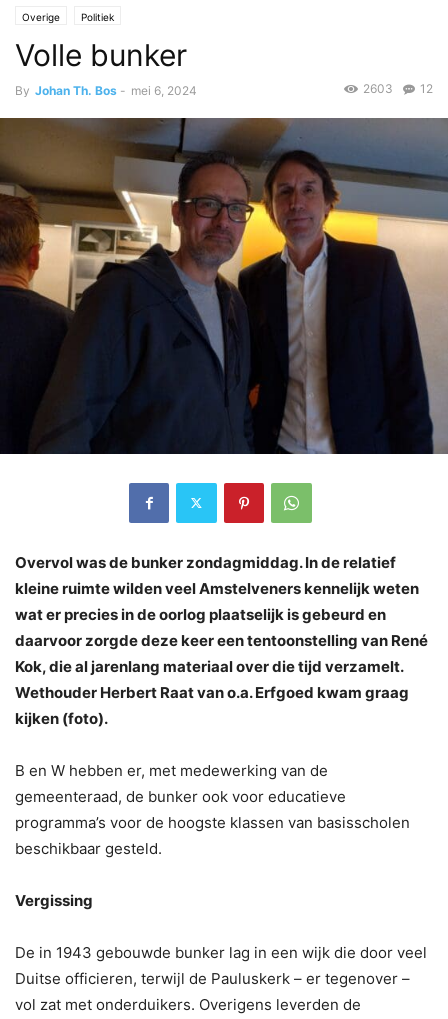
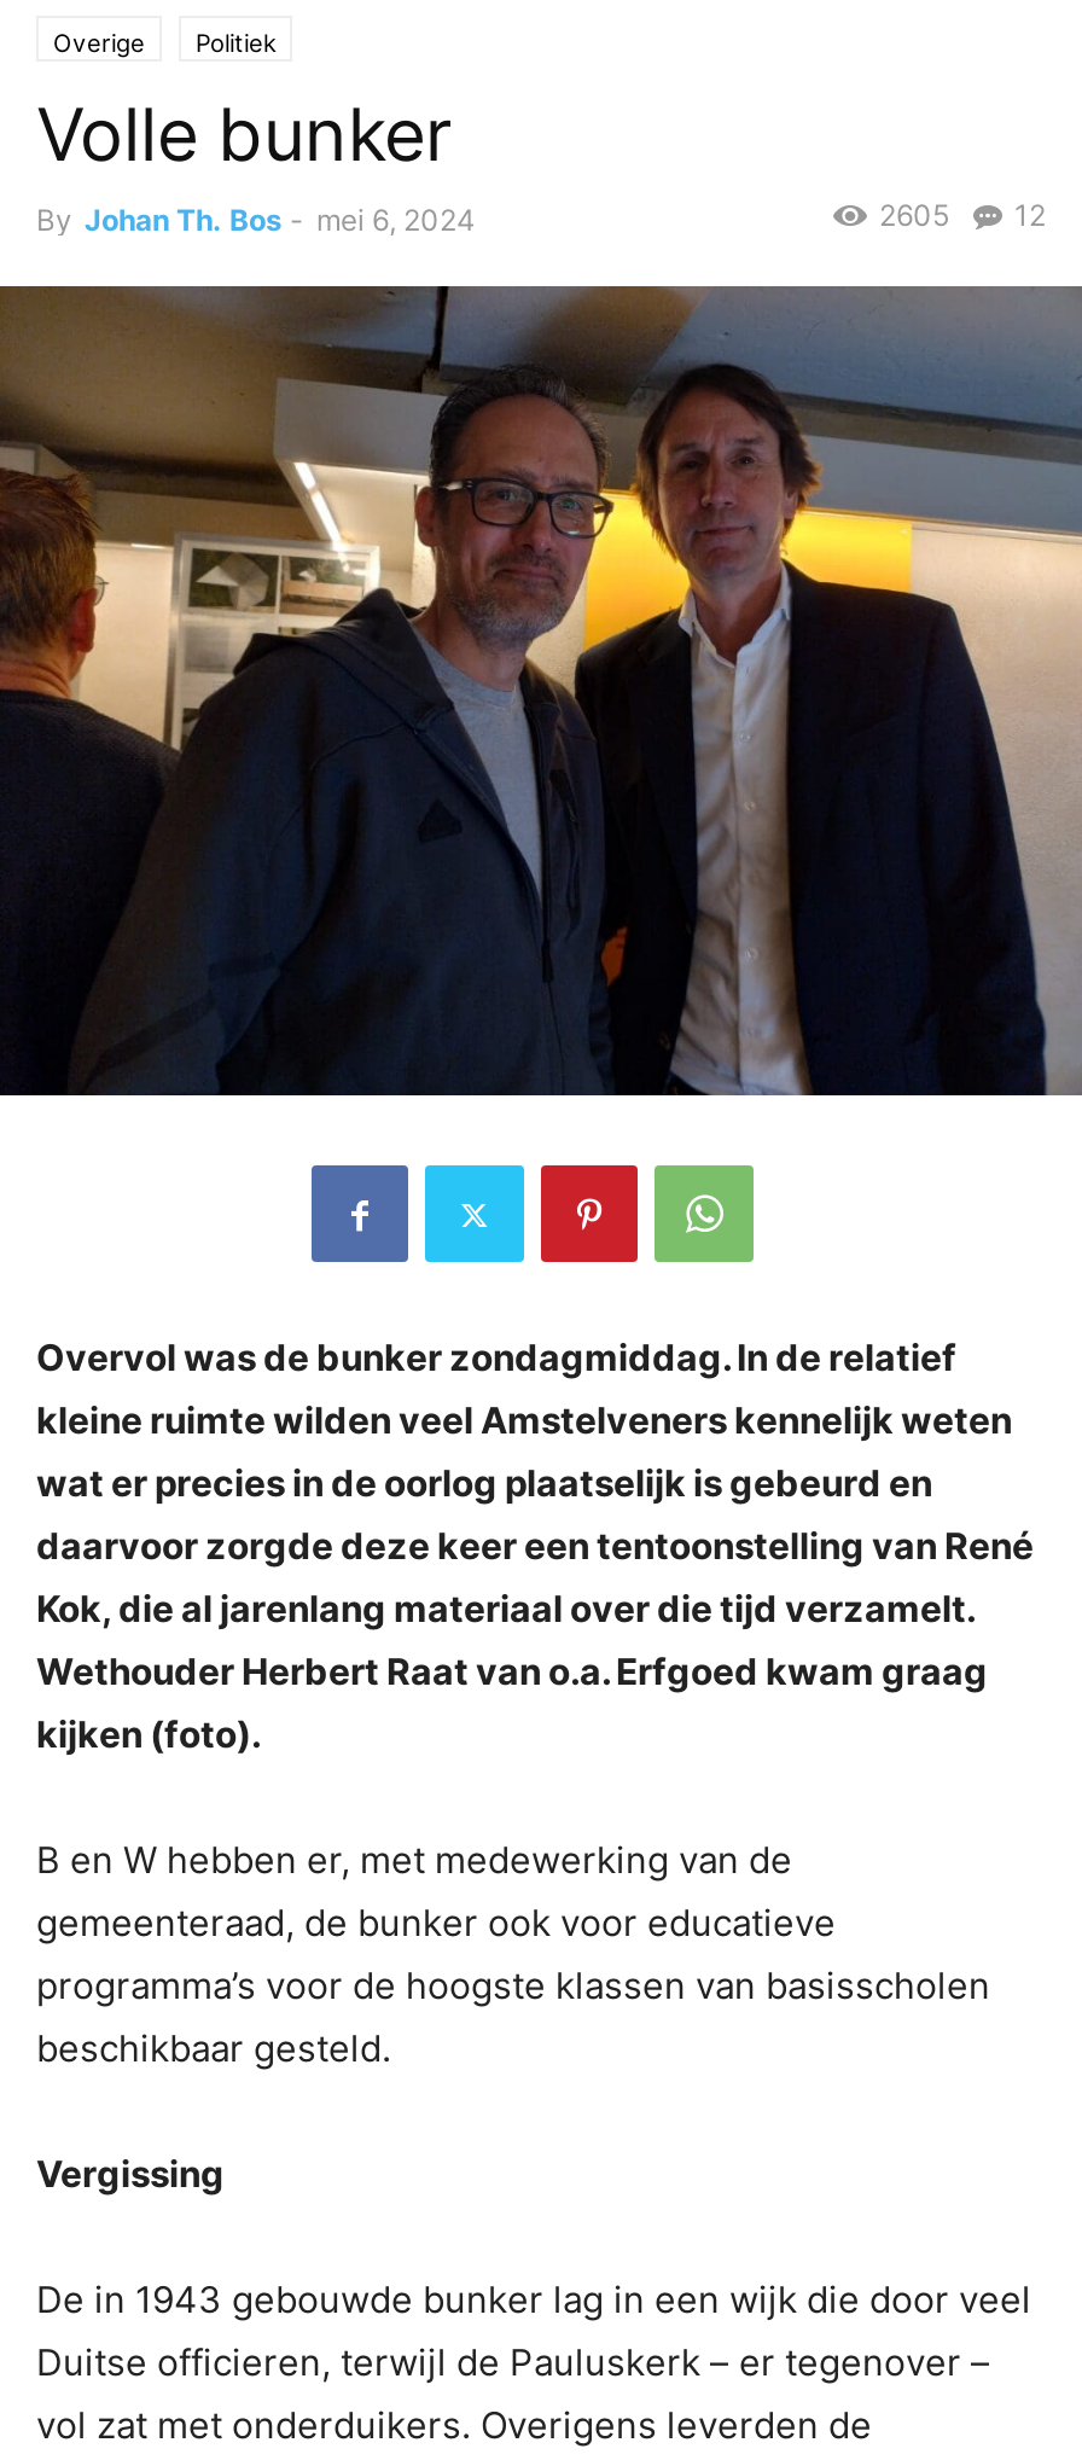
[363,81,433,96] 2603 12 -> [879,197,1046,233] 2605 12

